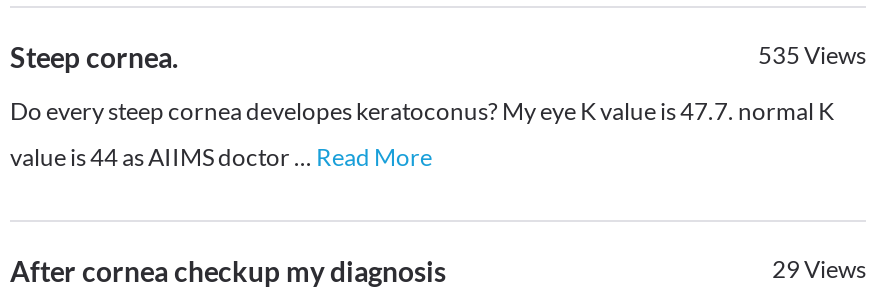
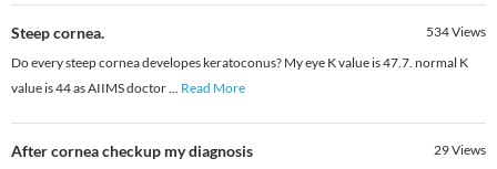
[758,41,866,71] 535 Views -> [426,24,486,40] 534 Views

